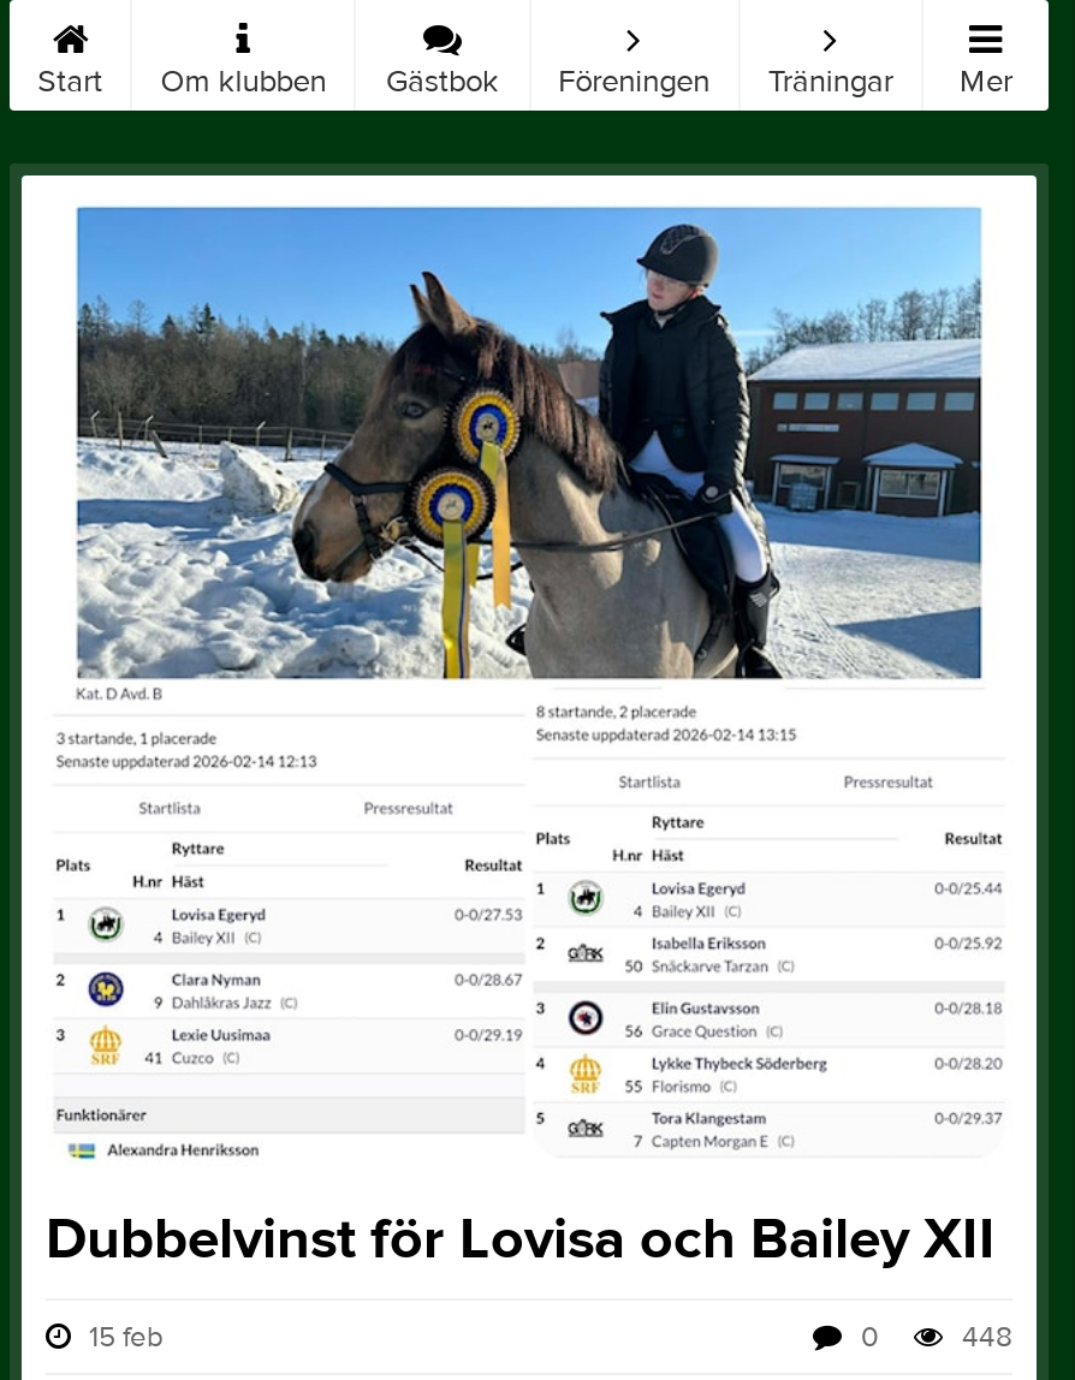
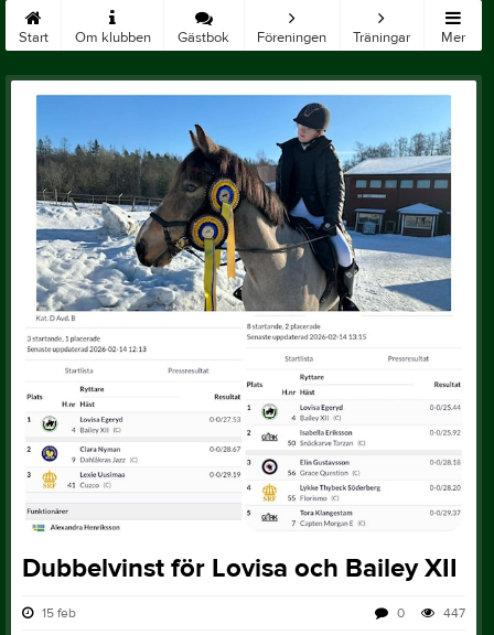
[854,1317,1012,1356] 0 448 -> [394,604,465,622] 0 447

